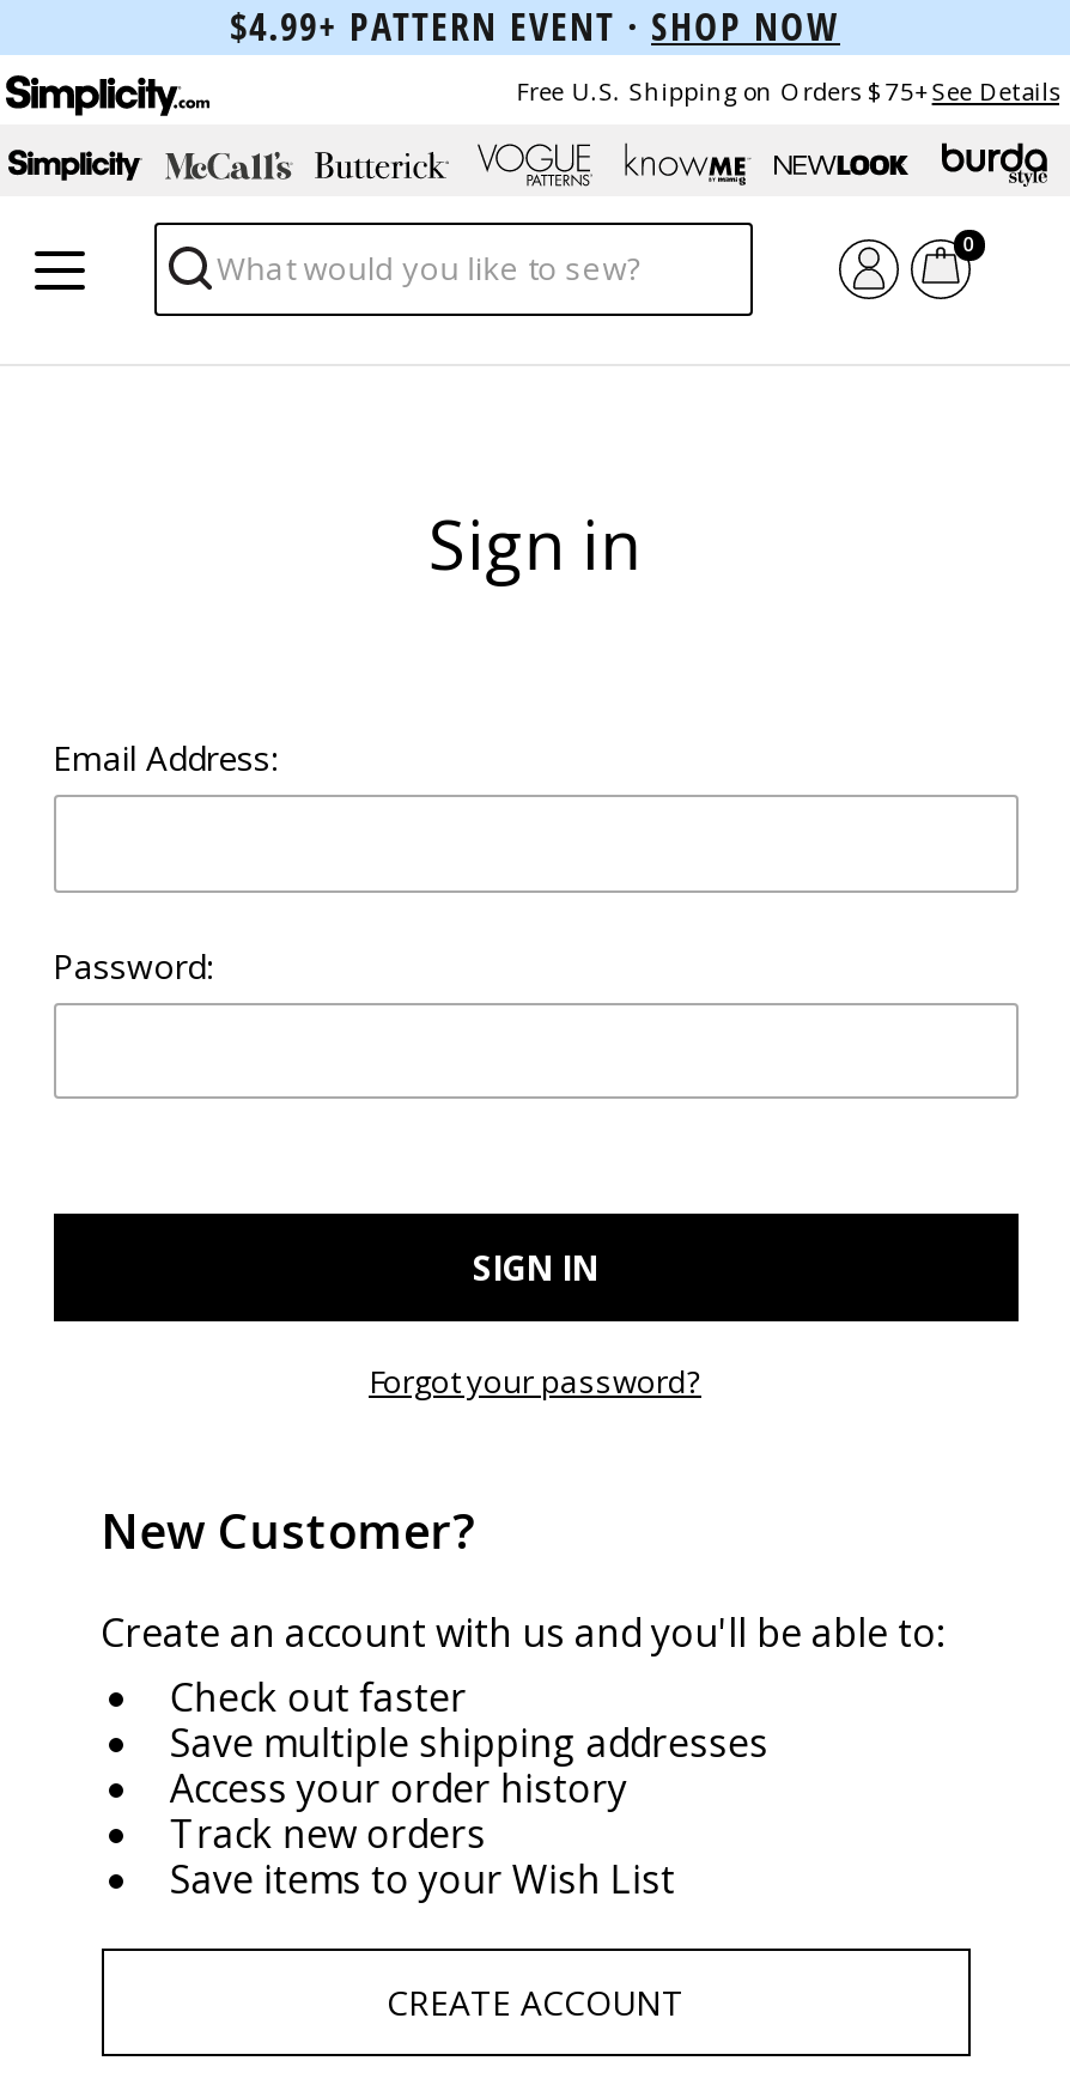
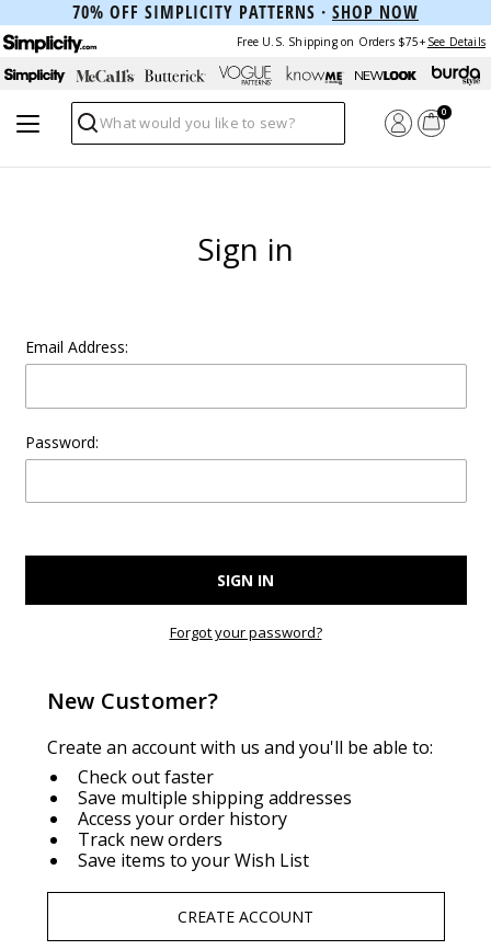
[230,0,840,53] $4.99+ PATTERN EVENT · SHOP NOW -> [72,0,419,24] 70% OFF SIMPLICITY PATTERNS · SHOP NOW

